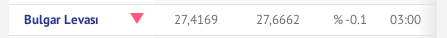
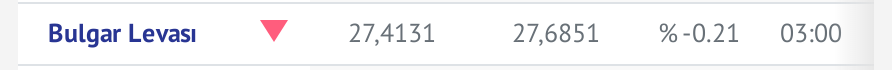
[174,11,218,28] 27,4169 -> [348,16,436,50] 27,4131
[256,11,300,28] 27,6662 -> [512,16,600,50] 27,6851
[332,11,366,28] % -0.1 -> [658,16,740,50] % -0.21

